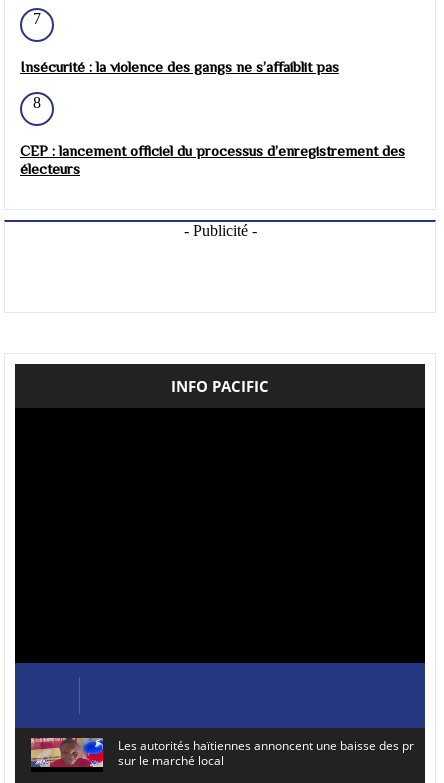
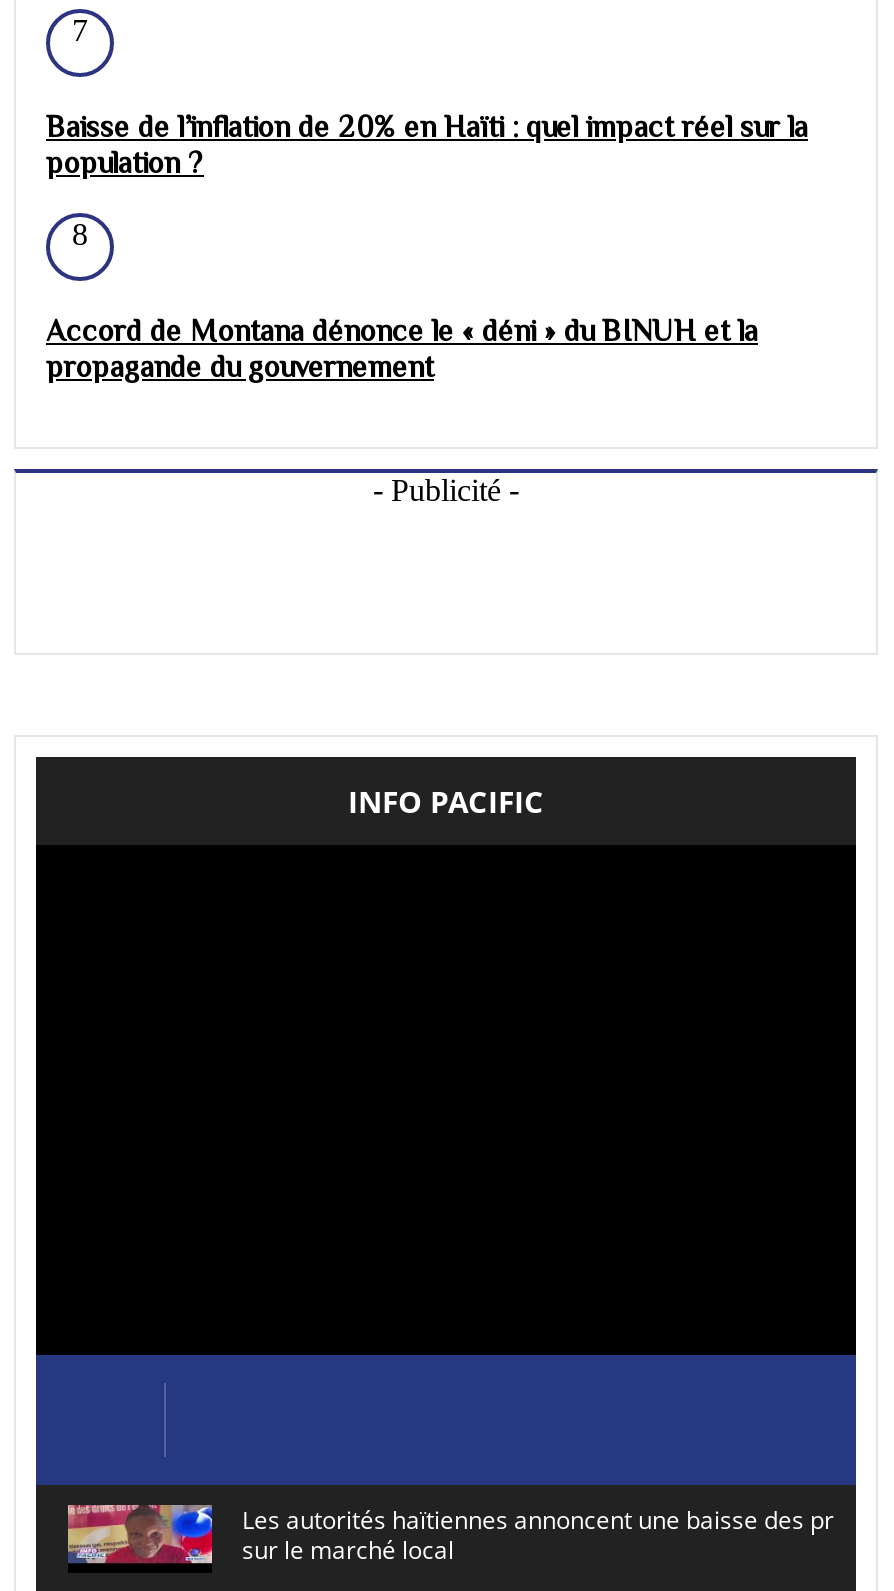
[20,58,339,75] Insécurité : la violence des gangs ne s’affaiblit pas -> [46,109,808,179] Baisse de l’inflation de 20% en Haïti : quel impact réel sur la | population ?
[20,142,405,177] CEP : lancement officiel du processus d’enregistrement des | électeurs -> [46,313,758,383] Accord de Montana dénonce le « déni » du BINUH et la | propagande du gouvernement

